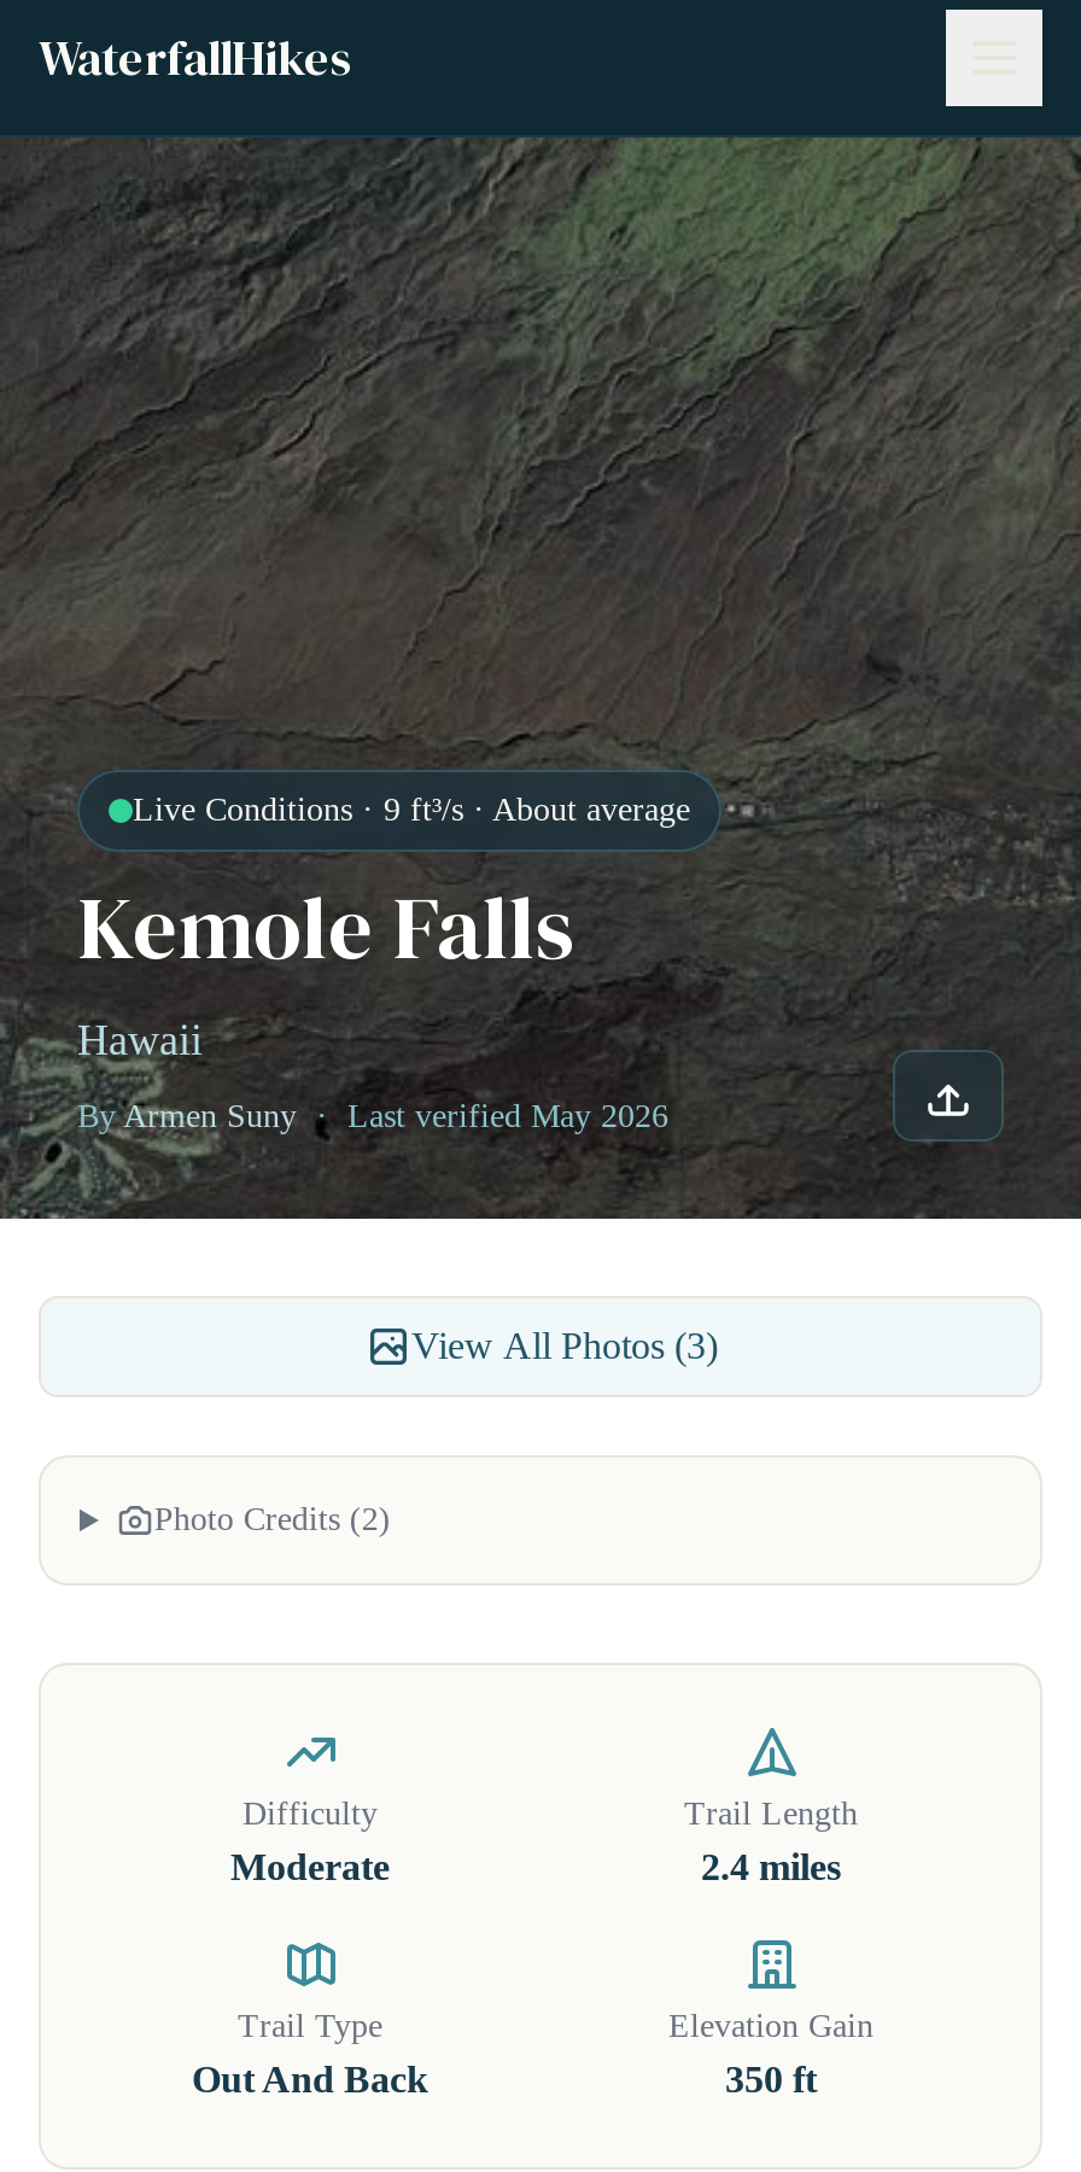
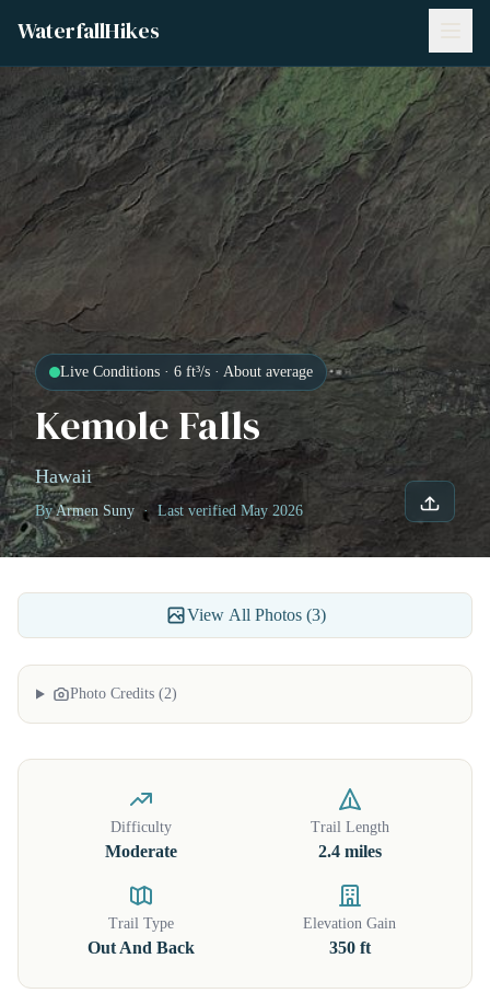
[133,792,690,828] Live Conditions · 9 ft³/s · About average -> [60,363,313,380] Live Conditions · 6 ft³/s · About average

